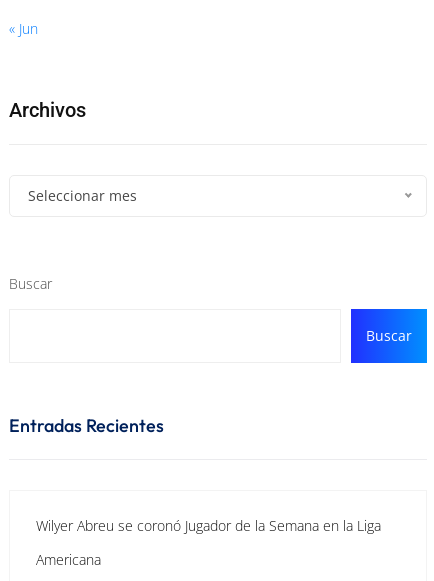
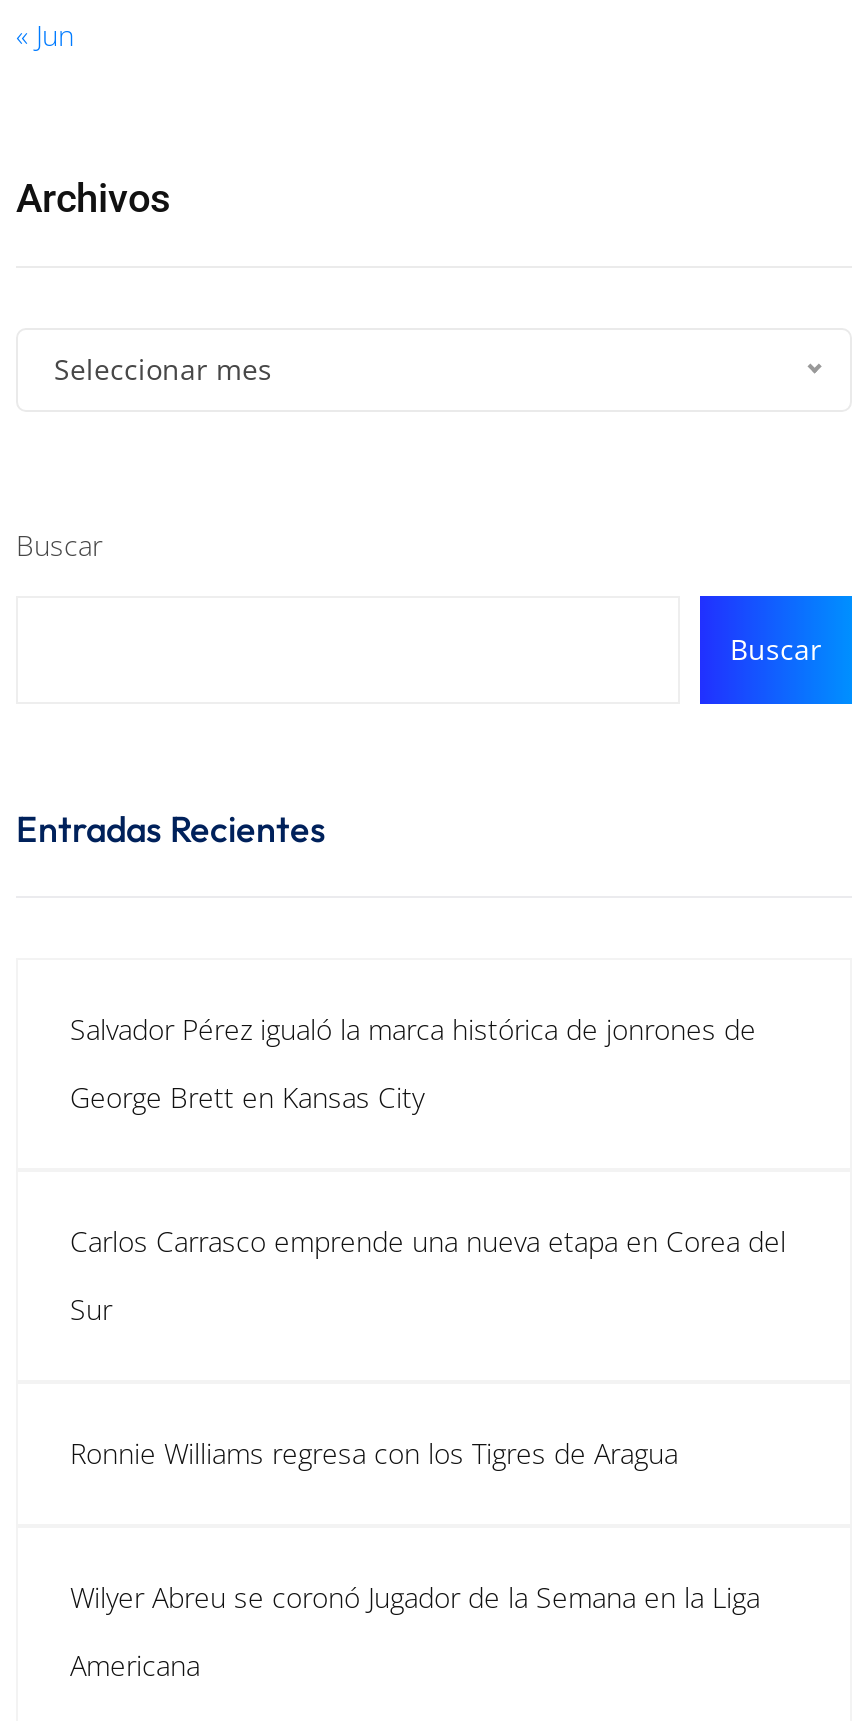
none -> [70,1009,756,1115] Salvador Pérez igualó la marca histórica de jonrones de | George Brett en Kansas City
none -> [70,1221,786,1327] Carlos Carrasco emprende una nueva etapa en Corea del | Sur
none -> [70,1433,678,1471] Ronnie Williams regresa con los Tigres de Aragua

